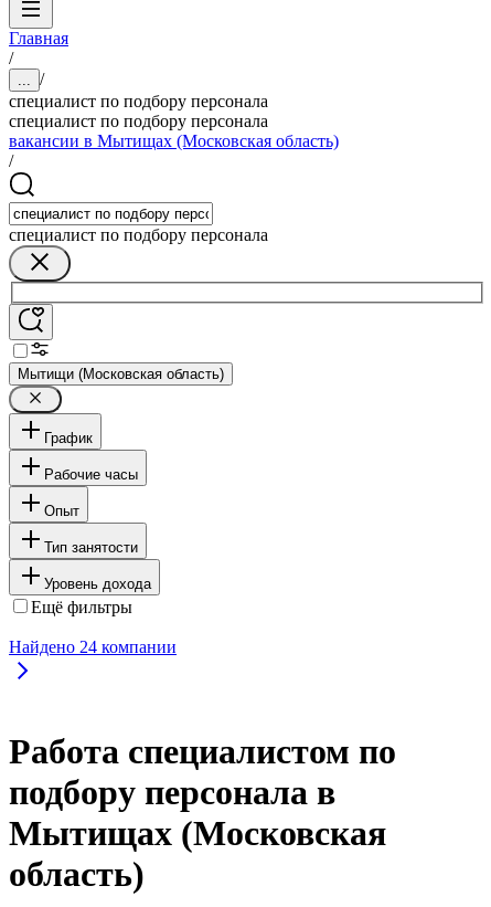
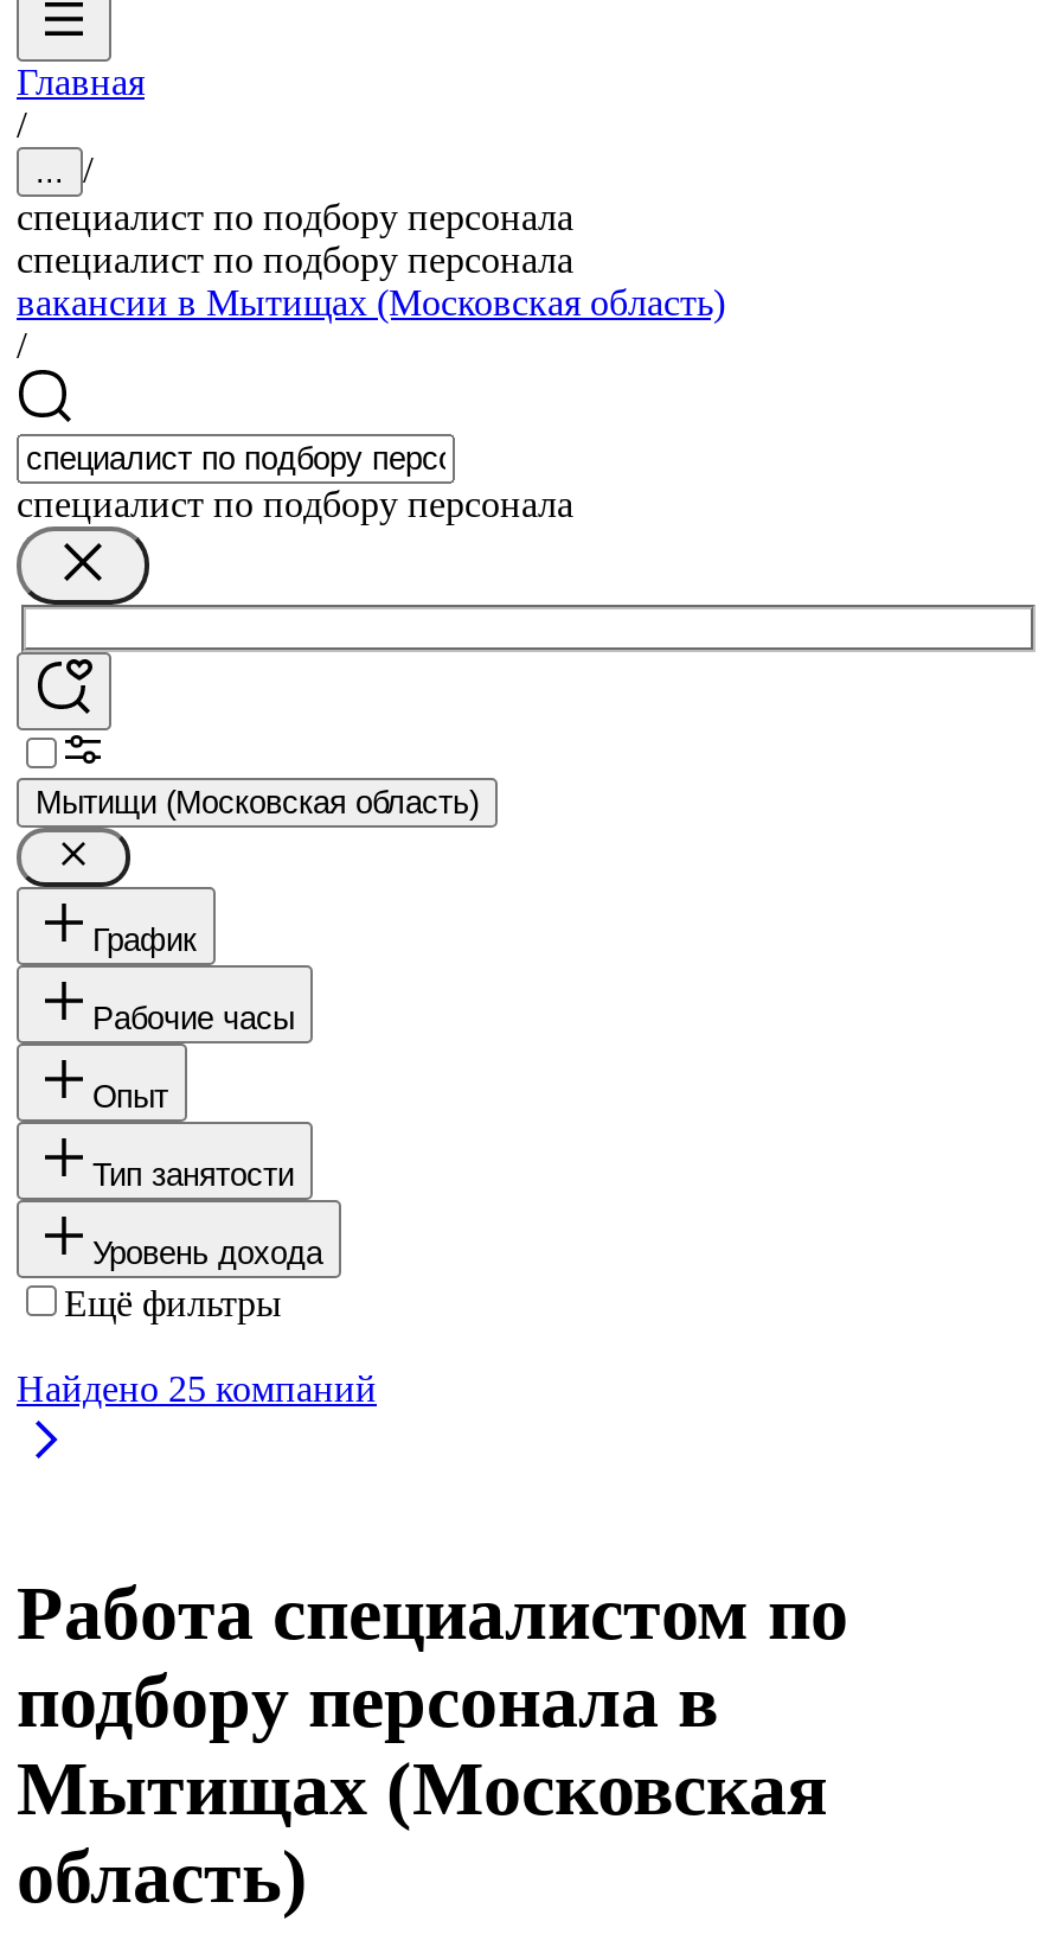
[9,637,177,656] Найдено 24 компании -> [17,1367,377,1408] Найдено 25 компаний

